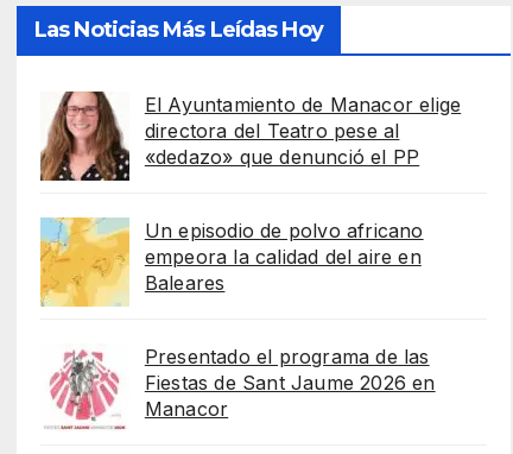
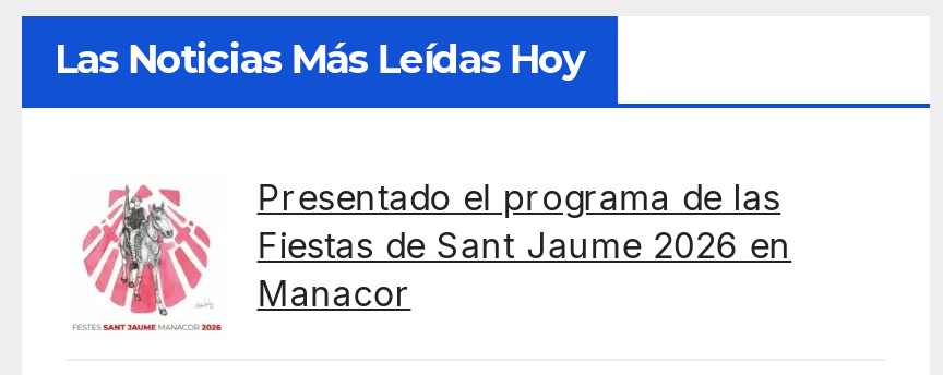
[39,90,461,294] [image] | El Ayuntamiento de Manacor elige | directora del Teatro pese al | «dedazo» que denunció el PP | Un episodio de polvo africano | empeora la calidad del aire en | Baleares -> none
[39,216,129,308] [image] -> none

